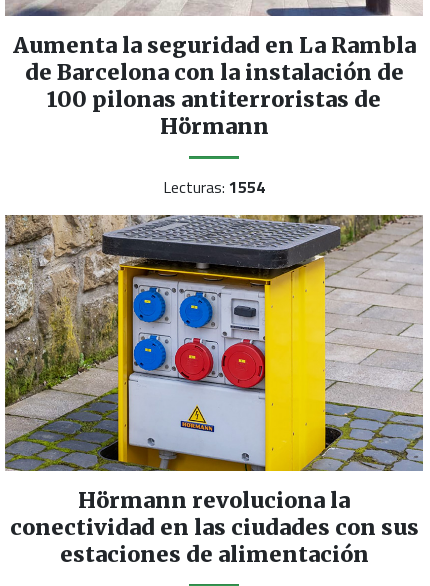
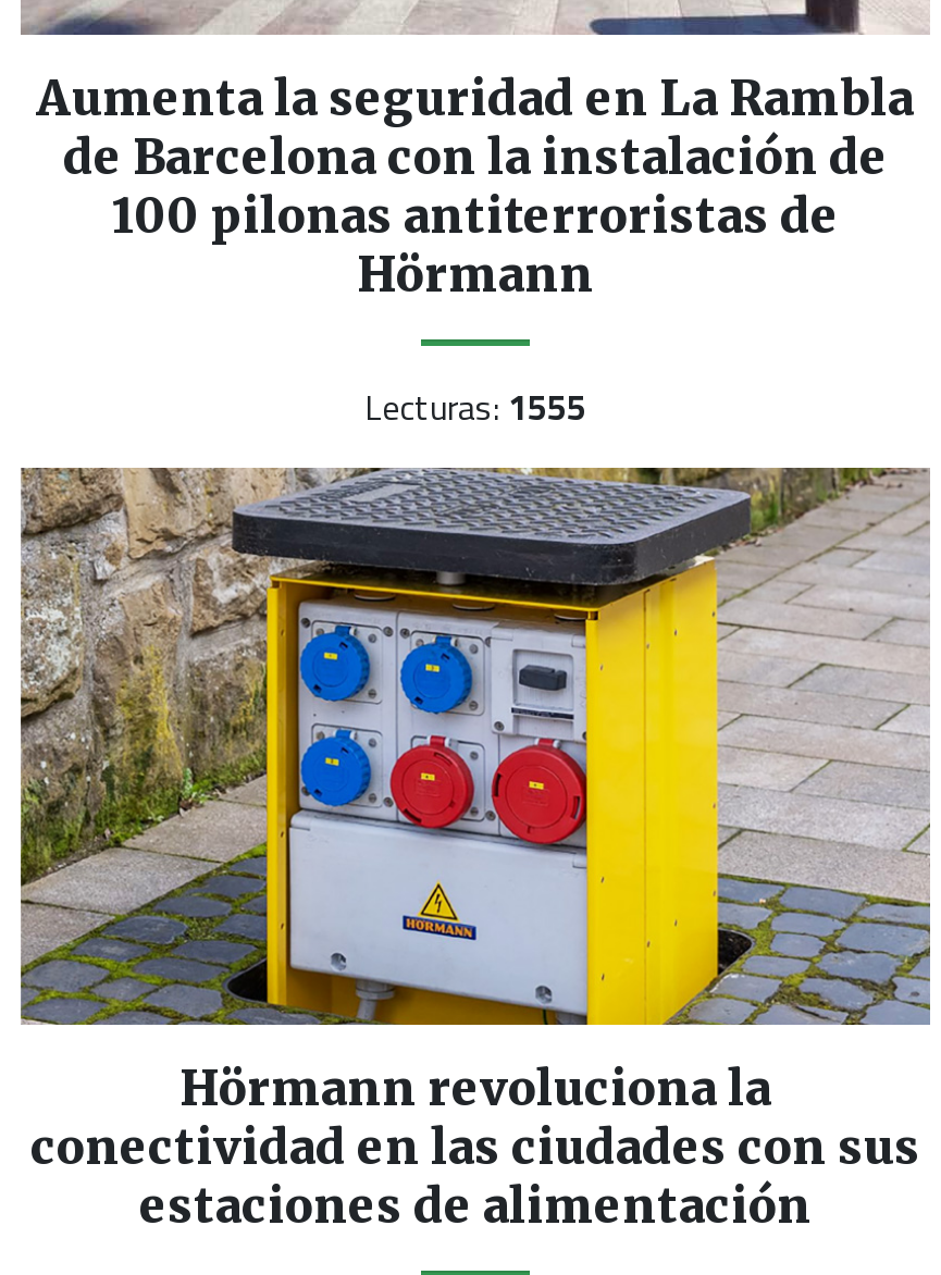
[163,175,265,199] Lecturas: 1554 -> [364,380,586,432] Lecturas: 1555

